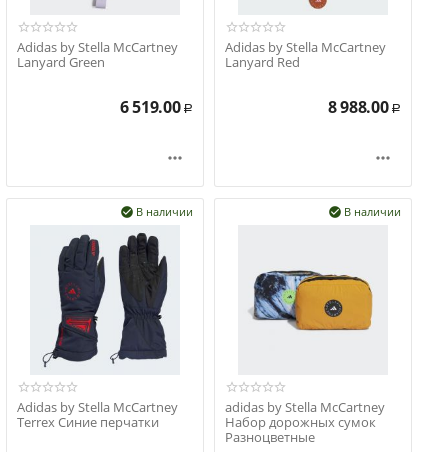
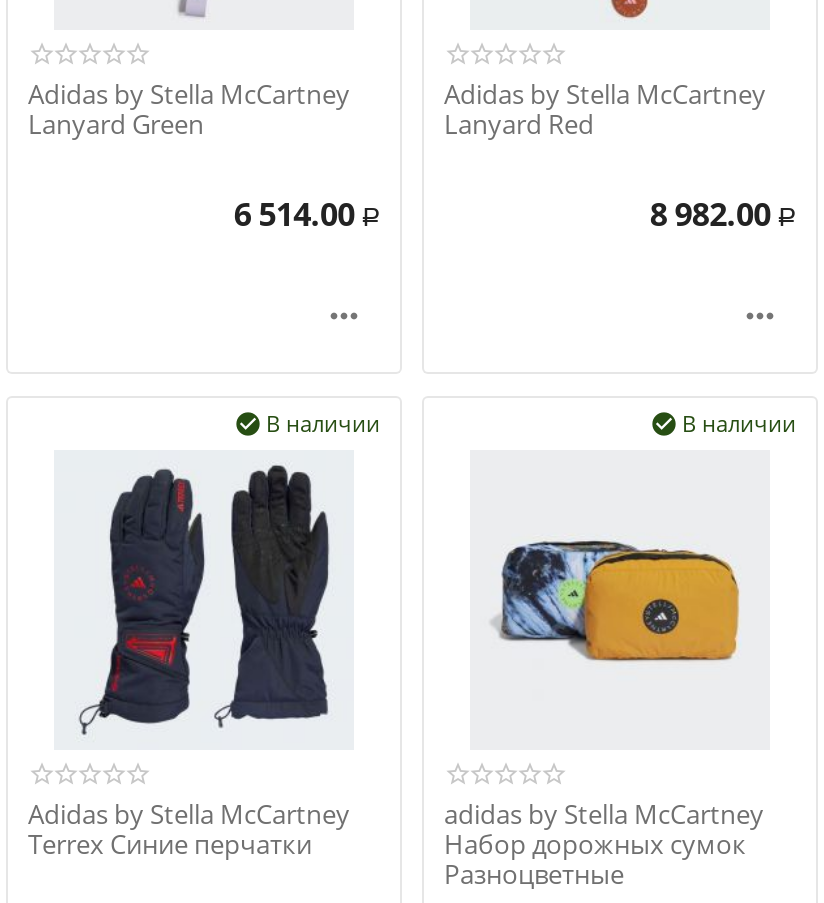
[120,96,193,118] 6 519.00 Р -> [234,192,380,236] 6 514.00 Р
[328,96,401,118] 8 988.00 Р -> [650,192,796,236] 8 982.00 Р

